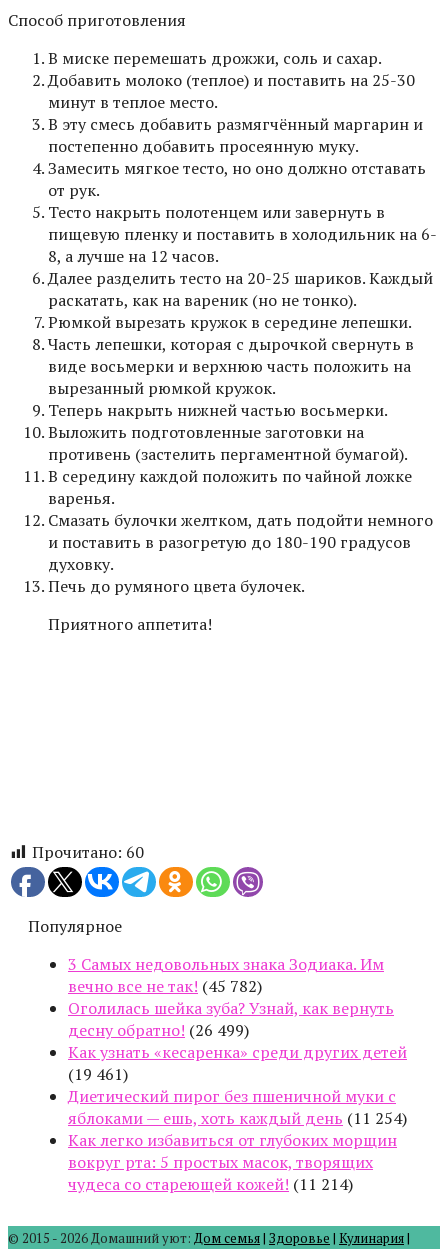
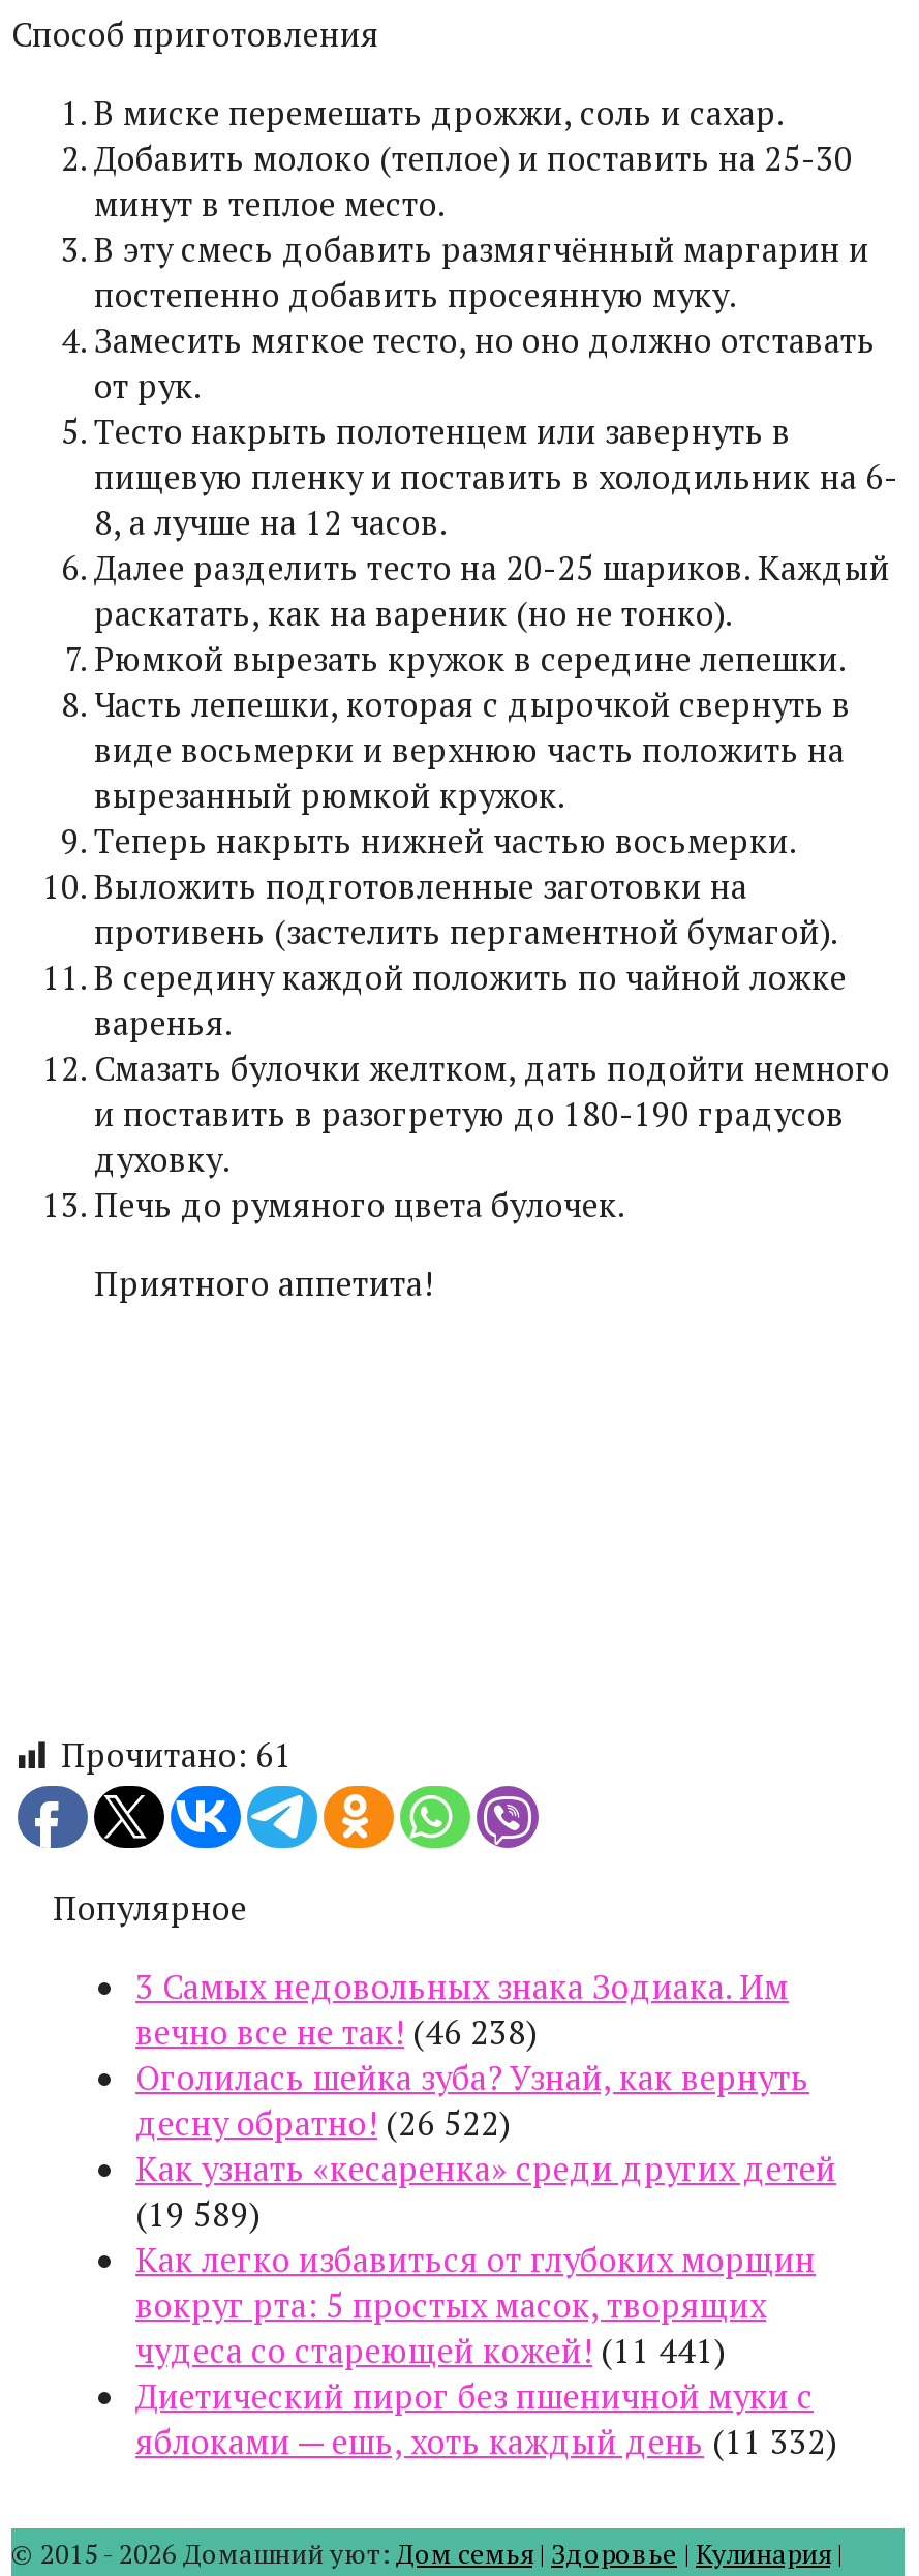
[32,841,144,863] Прочитано: 60 -> [61,1732,293,1778] Прочитано: 61
[68,975,262,997] вечно все не так! (45 782) -> [135,2009,537,2055] вечно все не так! (46 238)
[68,1019,249,1041] десну обратно! (26 499) -> [135,2100,510,2146] десну обратно! (26 522)
[68,1063,407,1129] (19 461) | яблоками — ешь, хоть каждый день (11 254) -> [135,2191,259,2237] (19 589)
moved [68,1085,396,1107] -> [135,2373,814,2419]: Диетический пирог без пшеничной муки с
moved [68,1129,397,1173] -> [135,2237,816,2328]: Как легко избавиться от глубоких морщин | вокруг рта: 5 простых масок, творящих
[68,1173,353,1195] чудеса со стареющей кожей! (11 214) -> [135,2328,836,2464] чудеса со стареющей кожей! (11 441) | яблоками — ешь, хоть каждый день (11 332)

